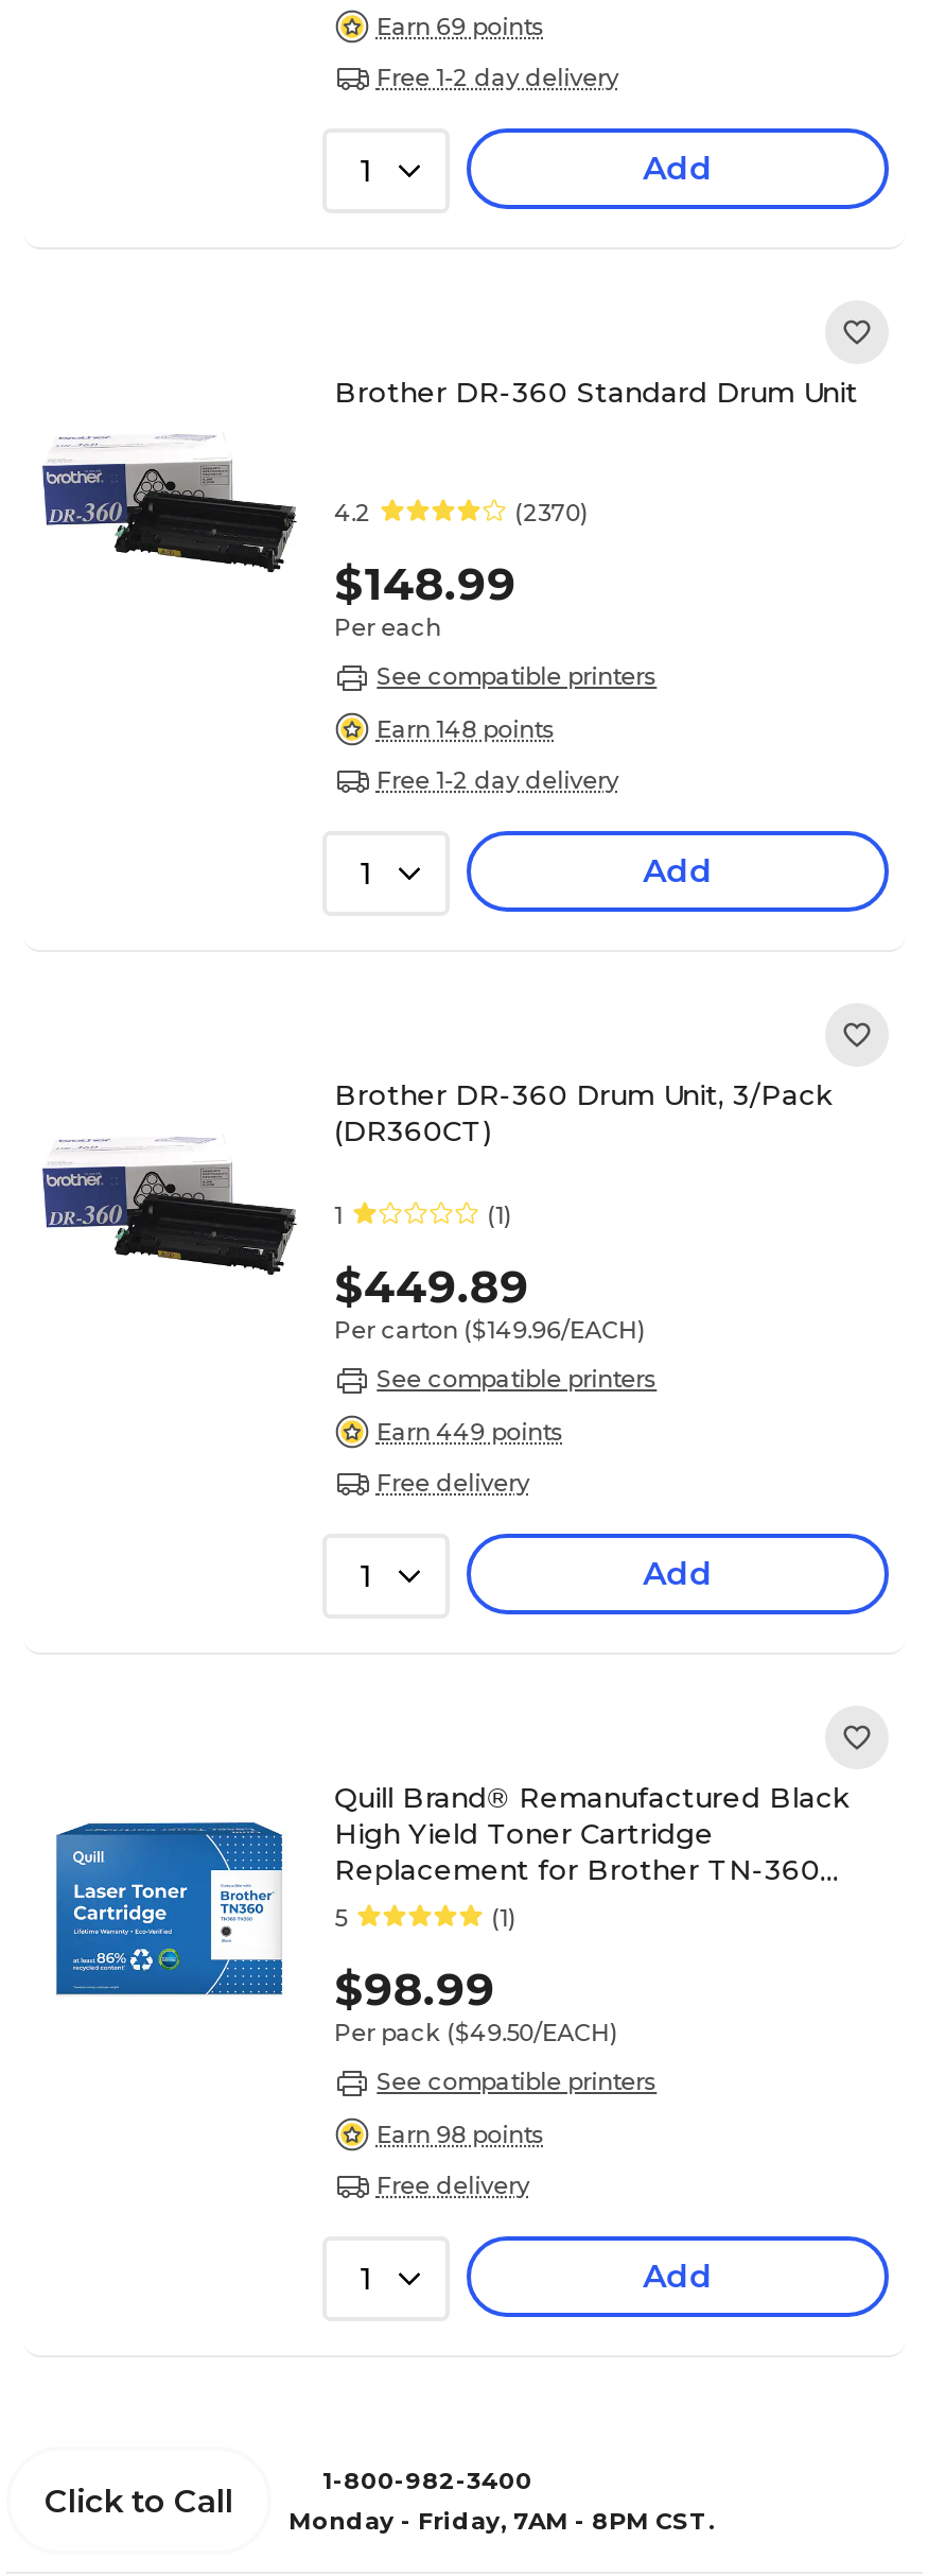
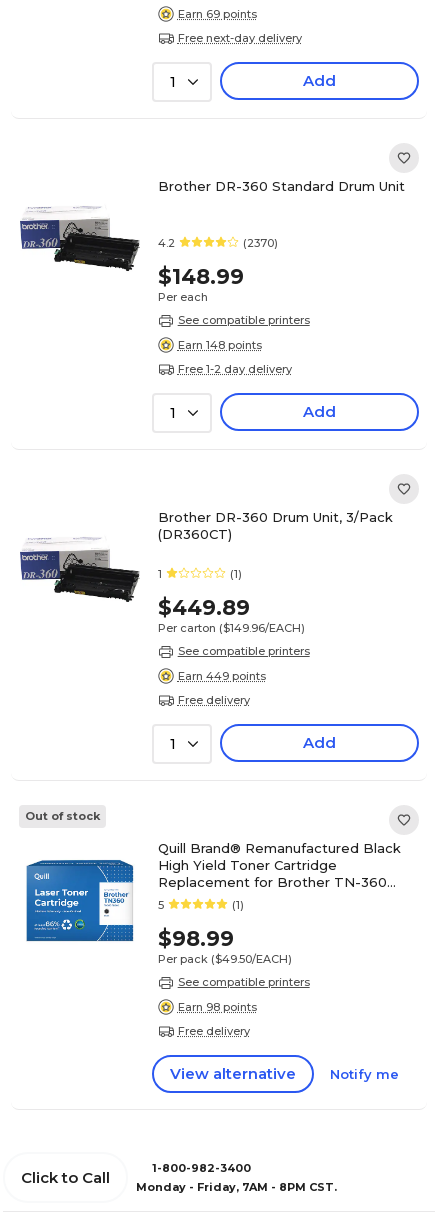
[377,62,619,92] Free 1-2 day delivery -> [178,31,302,45] Free next-day delivery
none -> [25,809,100,823] Out of stock
[360,2256,713,2299] 1 | Add -> [170,1064,399,1083] View alternative | Notify me

